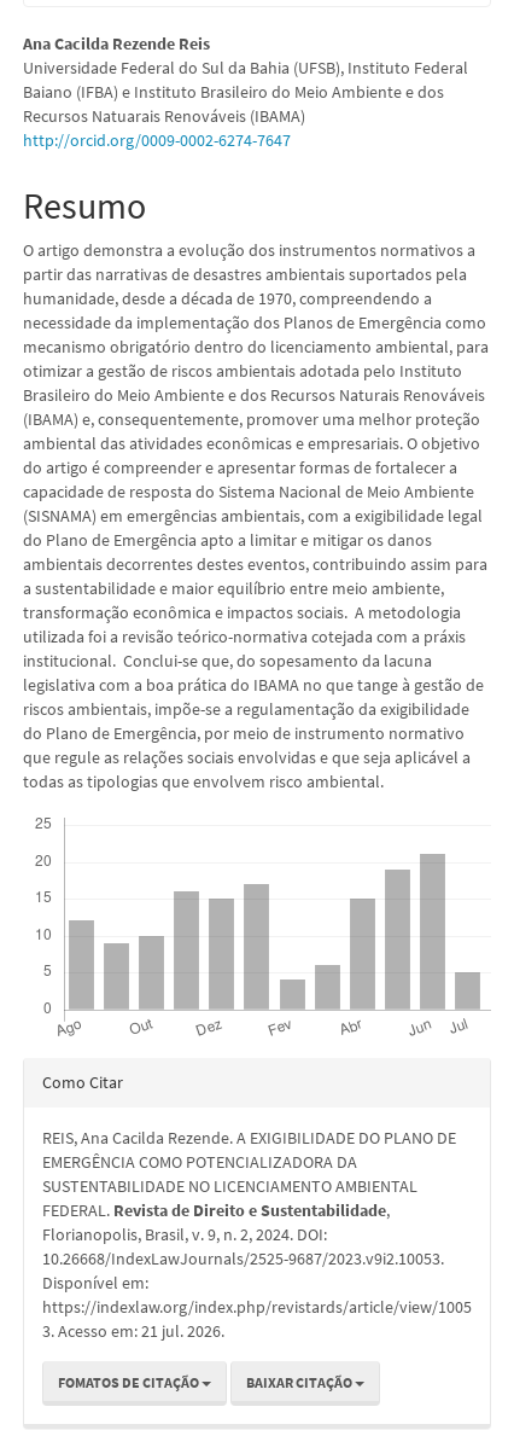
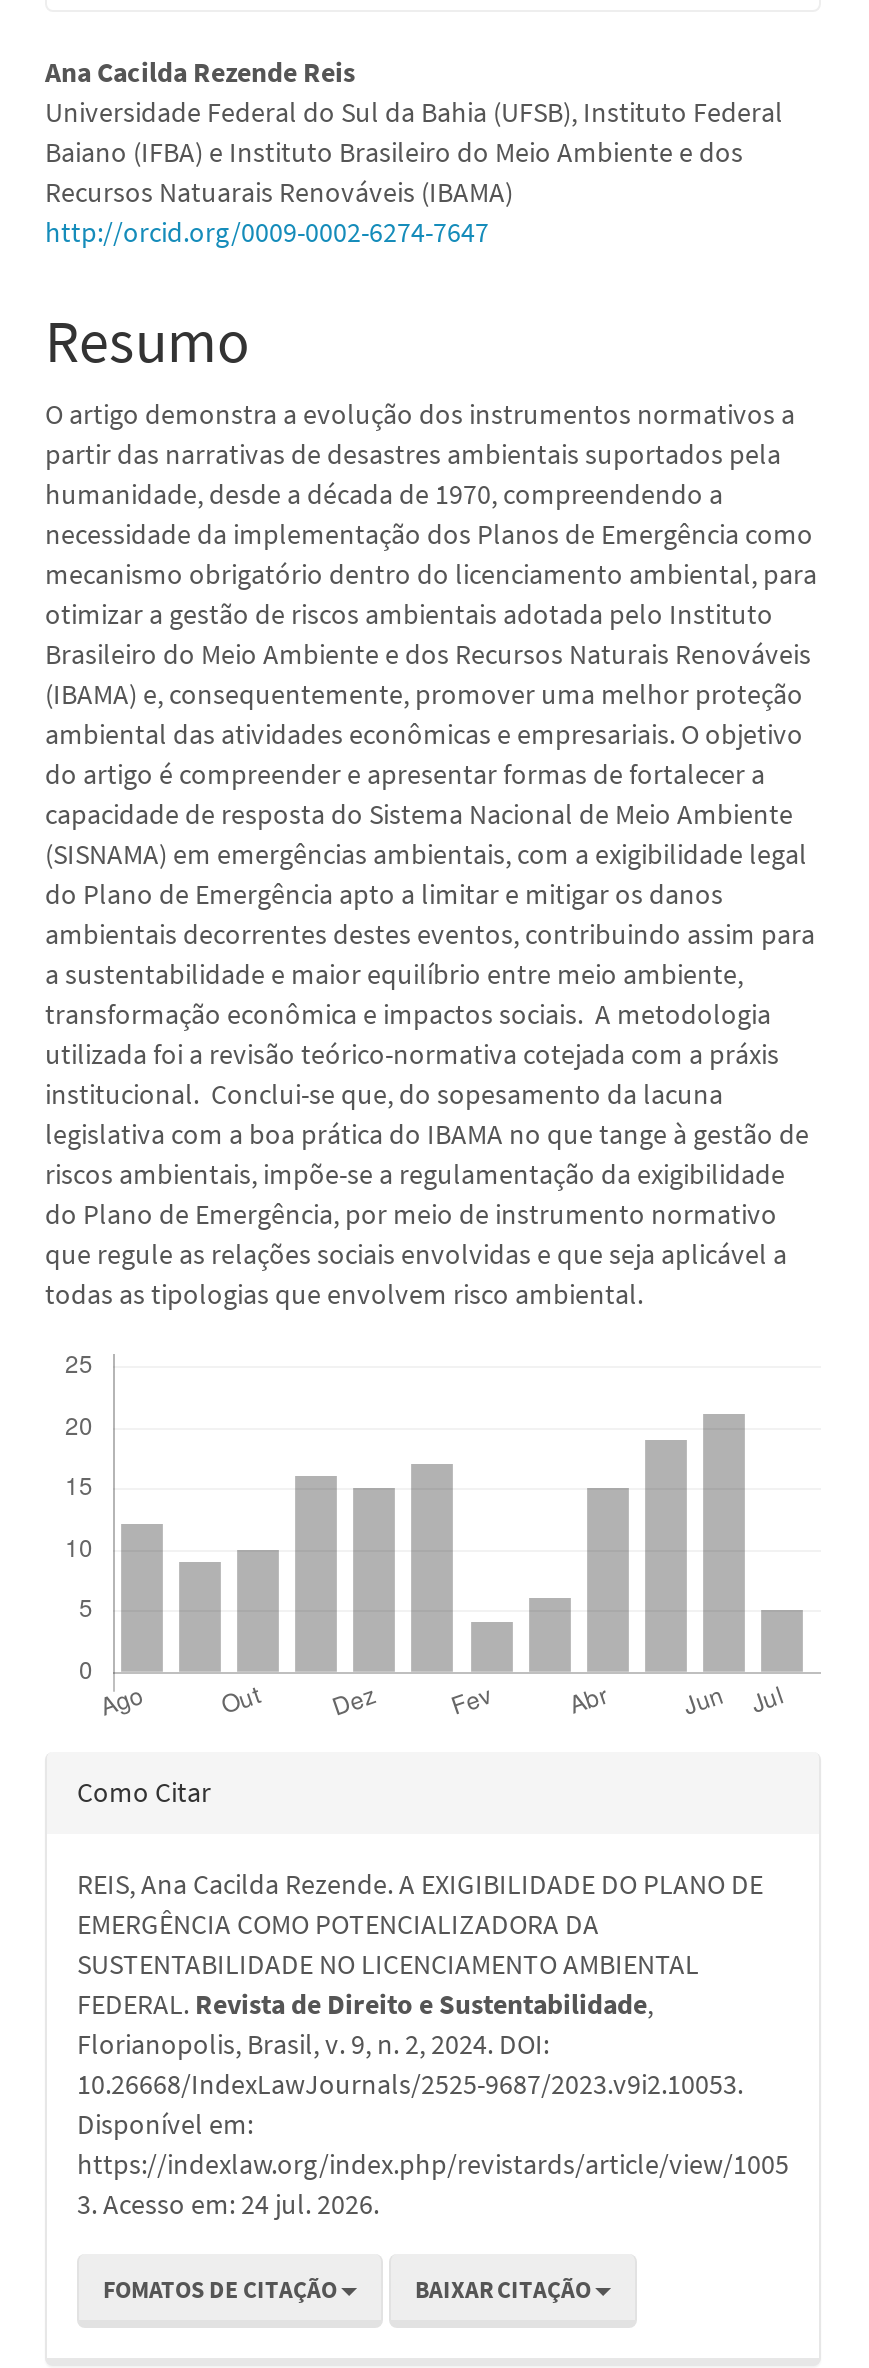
[42,1319,224,1341] 3. Acesso em: 21 jul. 2026. -> [77,2185,379,2221] 3. Acesso em: 24 jul. 2026.

